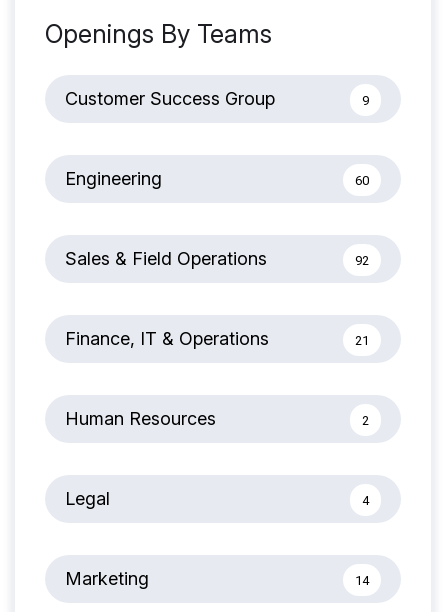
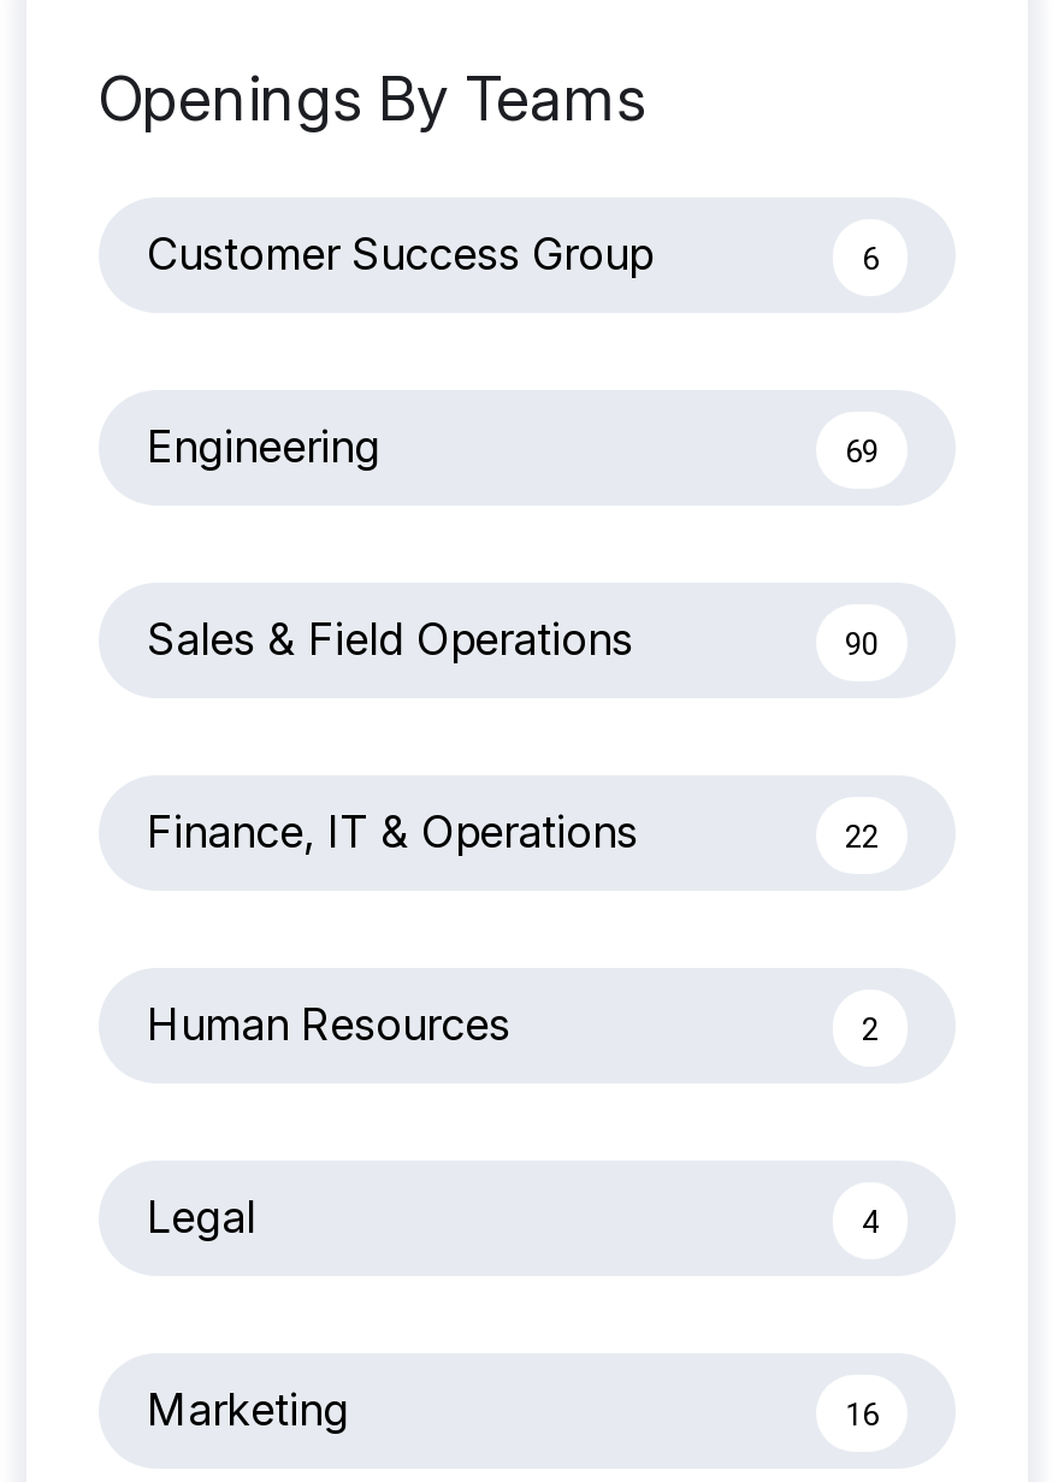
[362,92,369,107] 9 -> [862,240,879,276] 6
[355,172,369,187] 60 -> [845,432,879,468] 69
[355,252,369,267] 92 -> [845,625,879,661] 90
[355,332,369,347] 21 -> [845,817,879,854] 22
[355,572,369,587] 14 -> [845,1395,879,1431] 16

